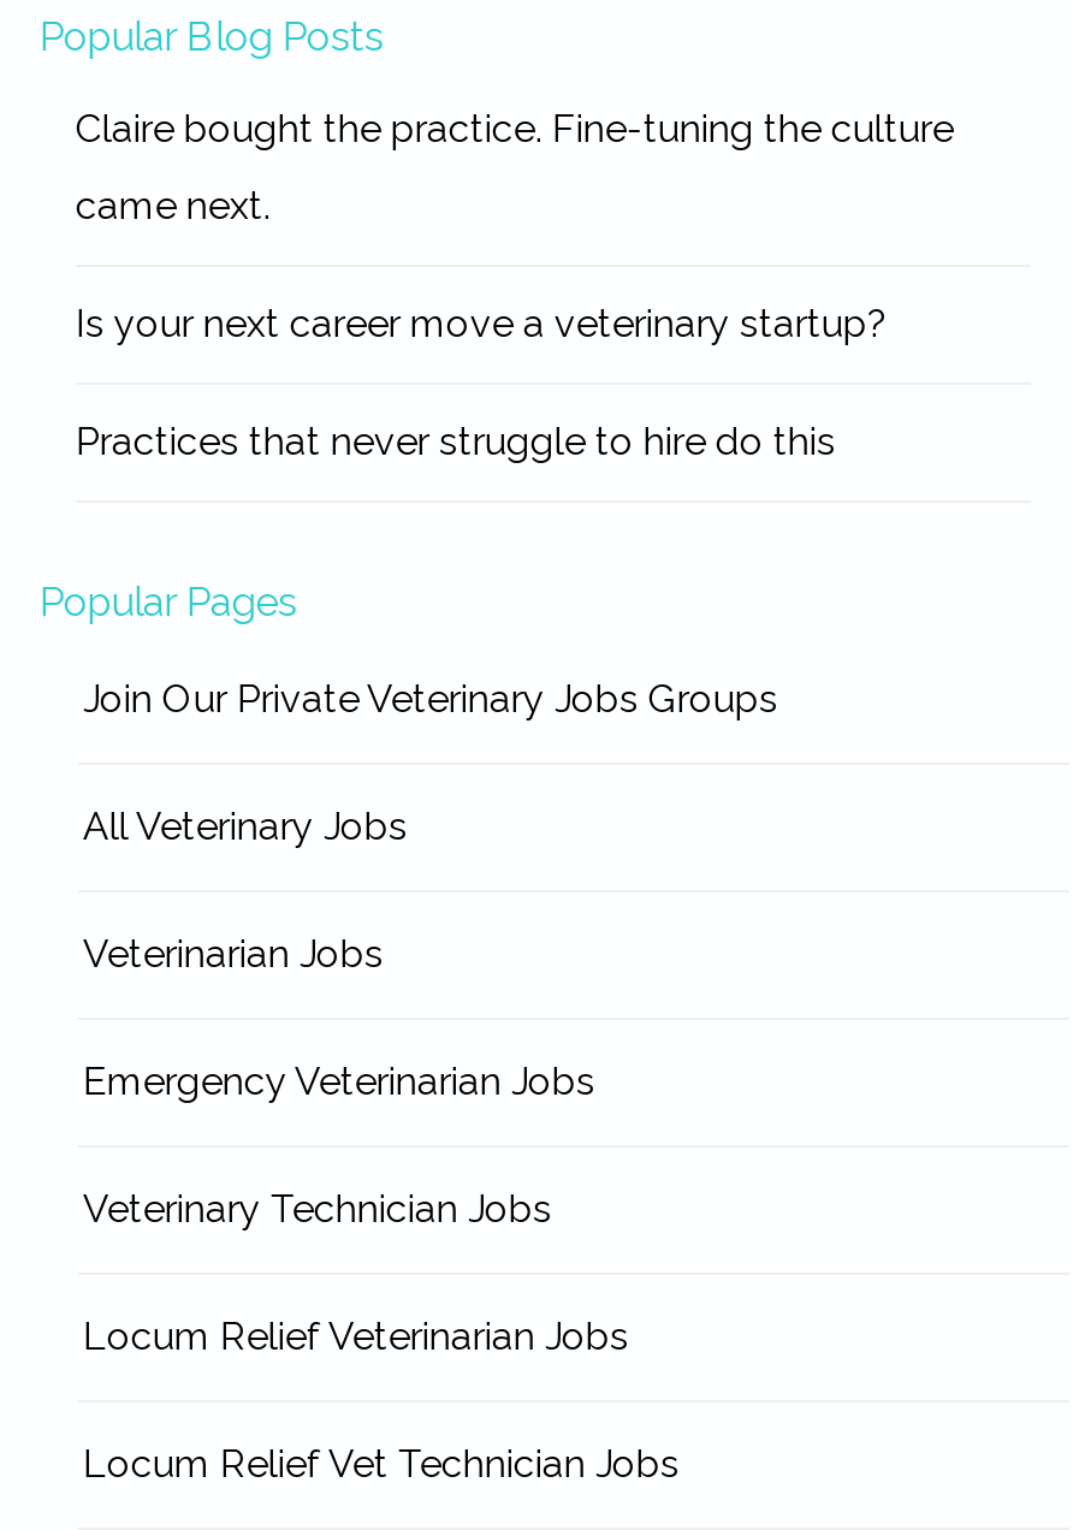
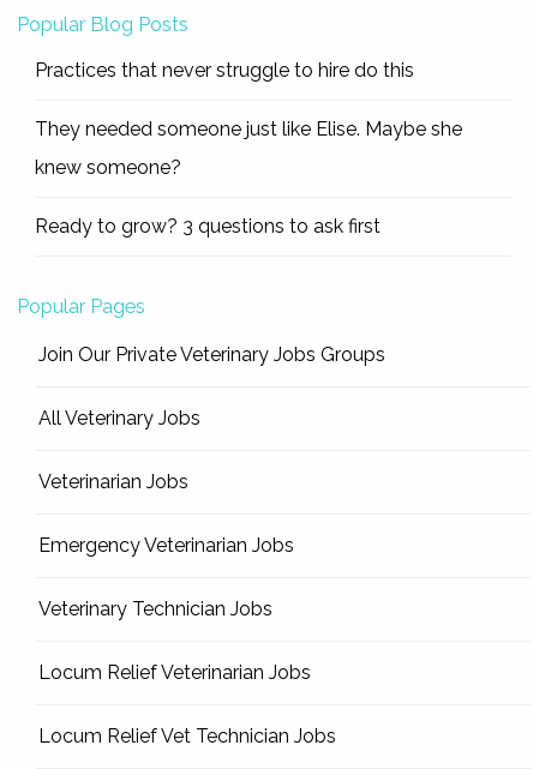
[76,106,954,346] Claire bought the practice. Fine-tuning the culture | came next. | Is your next career move a veterinary startup? -> none
moved [76,419,836,464] -> [35,59,414,82]: Practices that never struggle to hire do this
none -> [35,118,462,238] They needed someone just like Elise. Maybe she | knew someone? | Ready to grow? 3 questions to ask first

